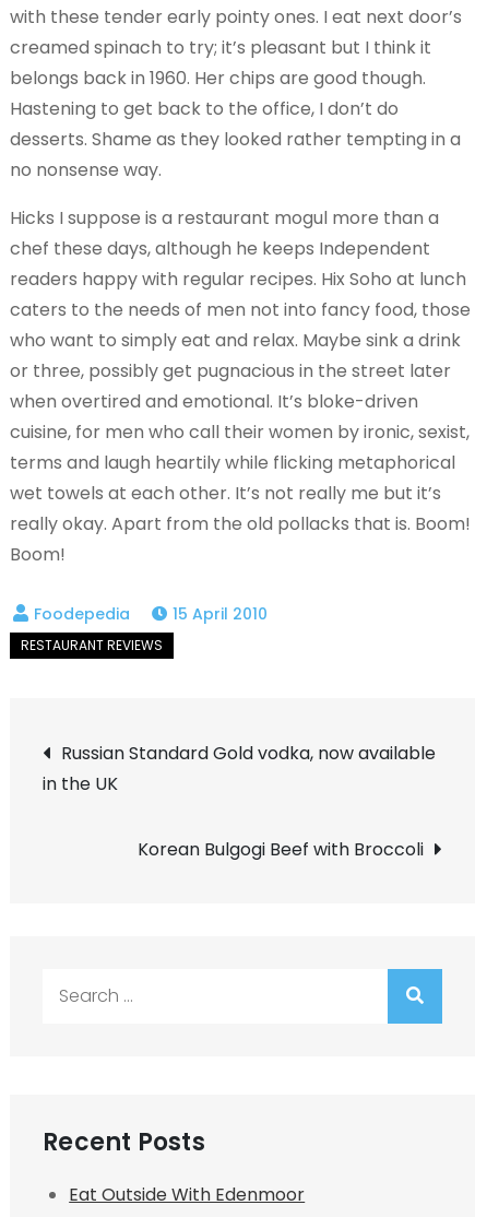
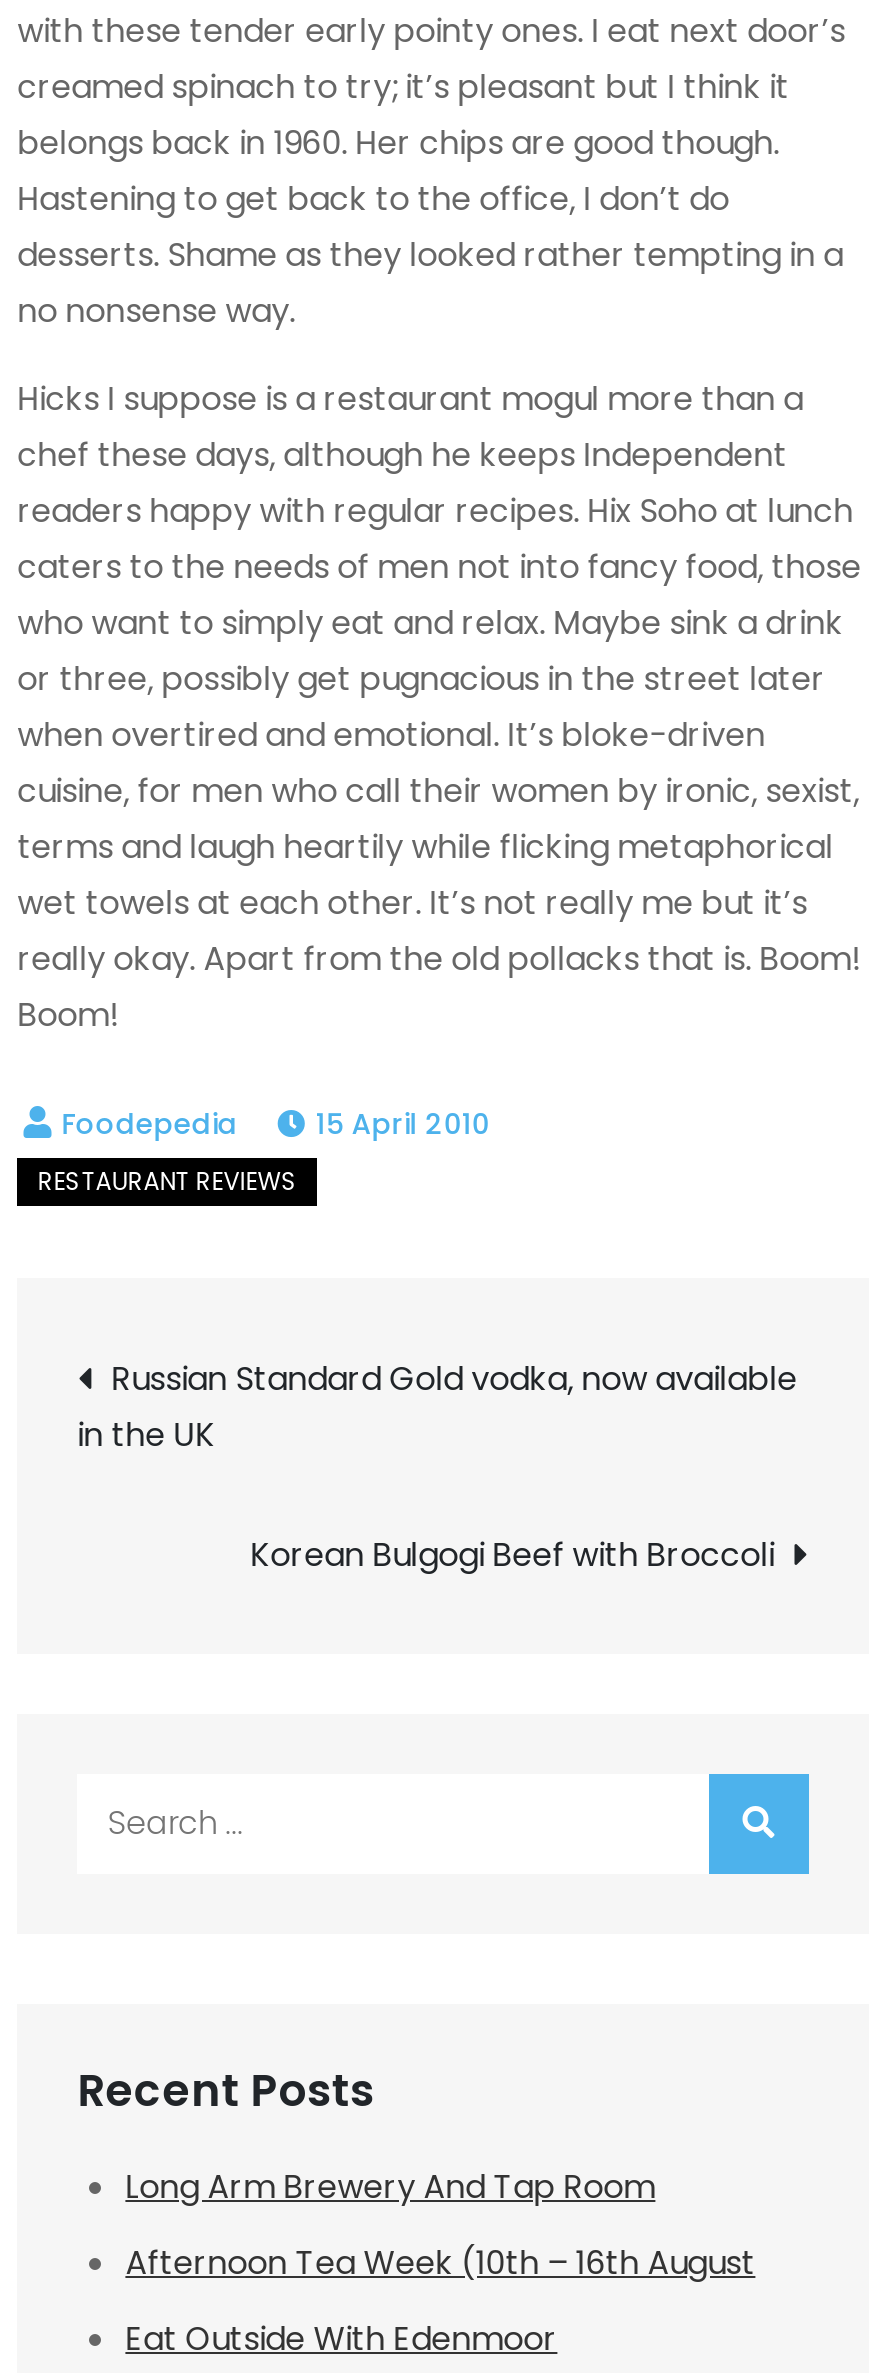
none -> [125,2163,755,2285] Long Arm Brewery And Tap Room | Afternoon Tea Week (10th – 16th August

